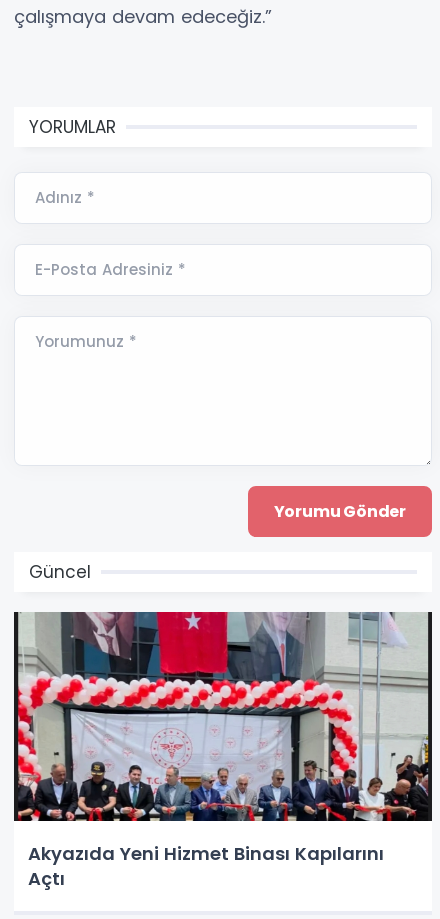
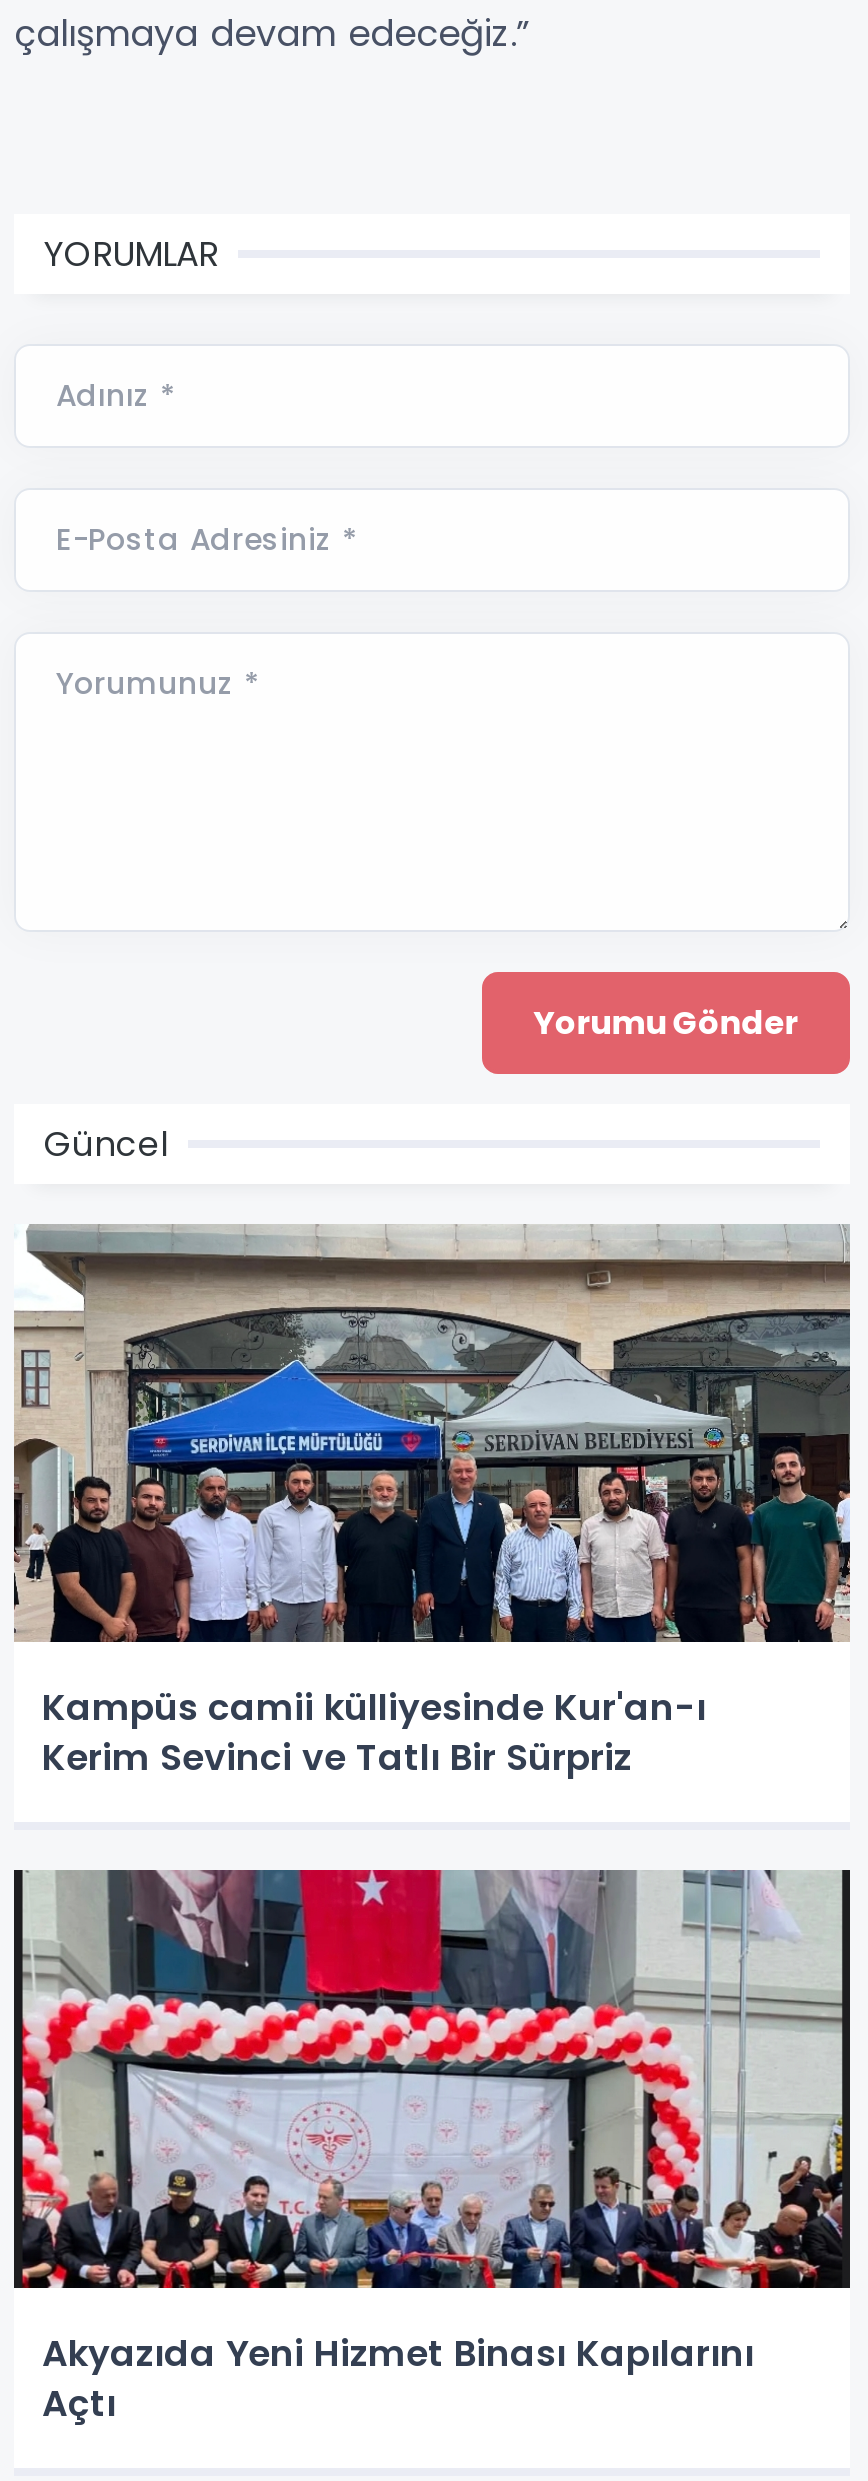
none -> [12,1224,852,1782] [image] | Kampüs camii külliyesinde Kur'an-ı | Kerim Sevinci ve Tatlı Bir Sürpriz

